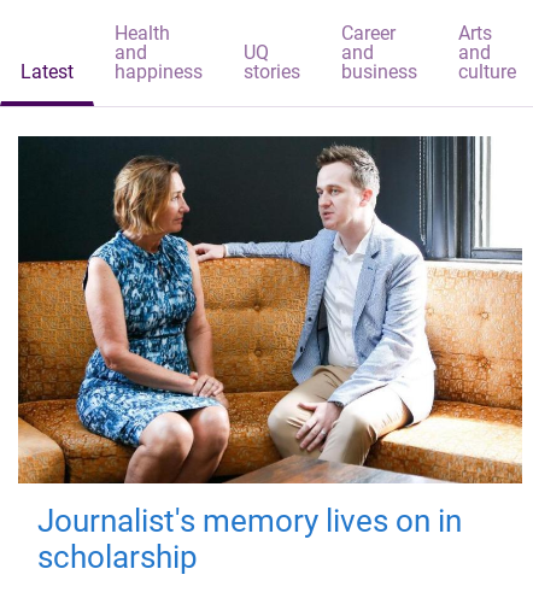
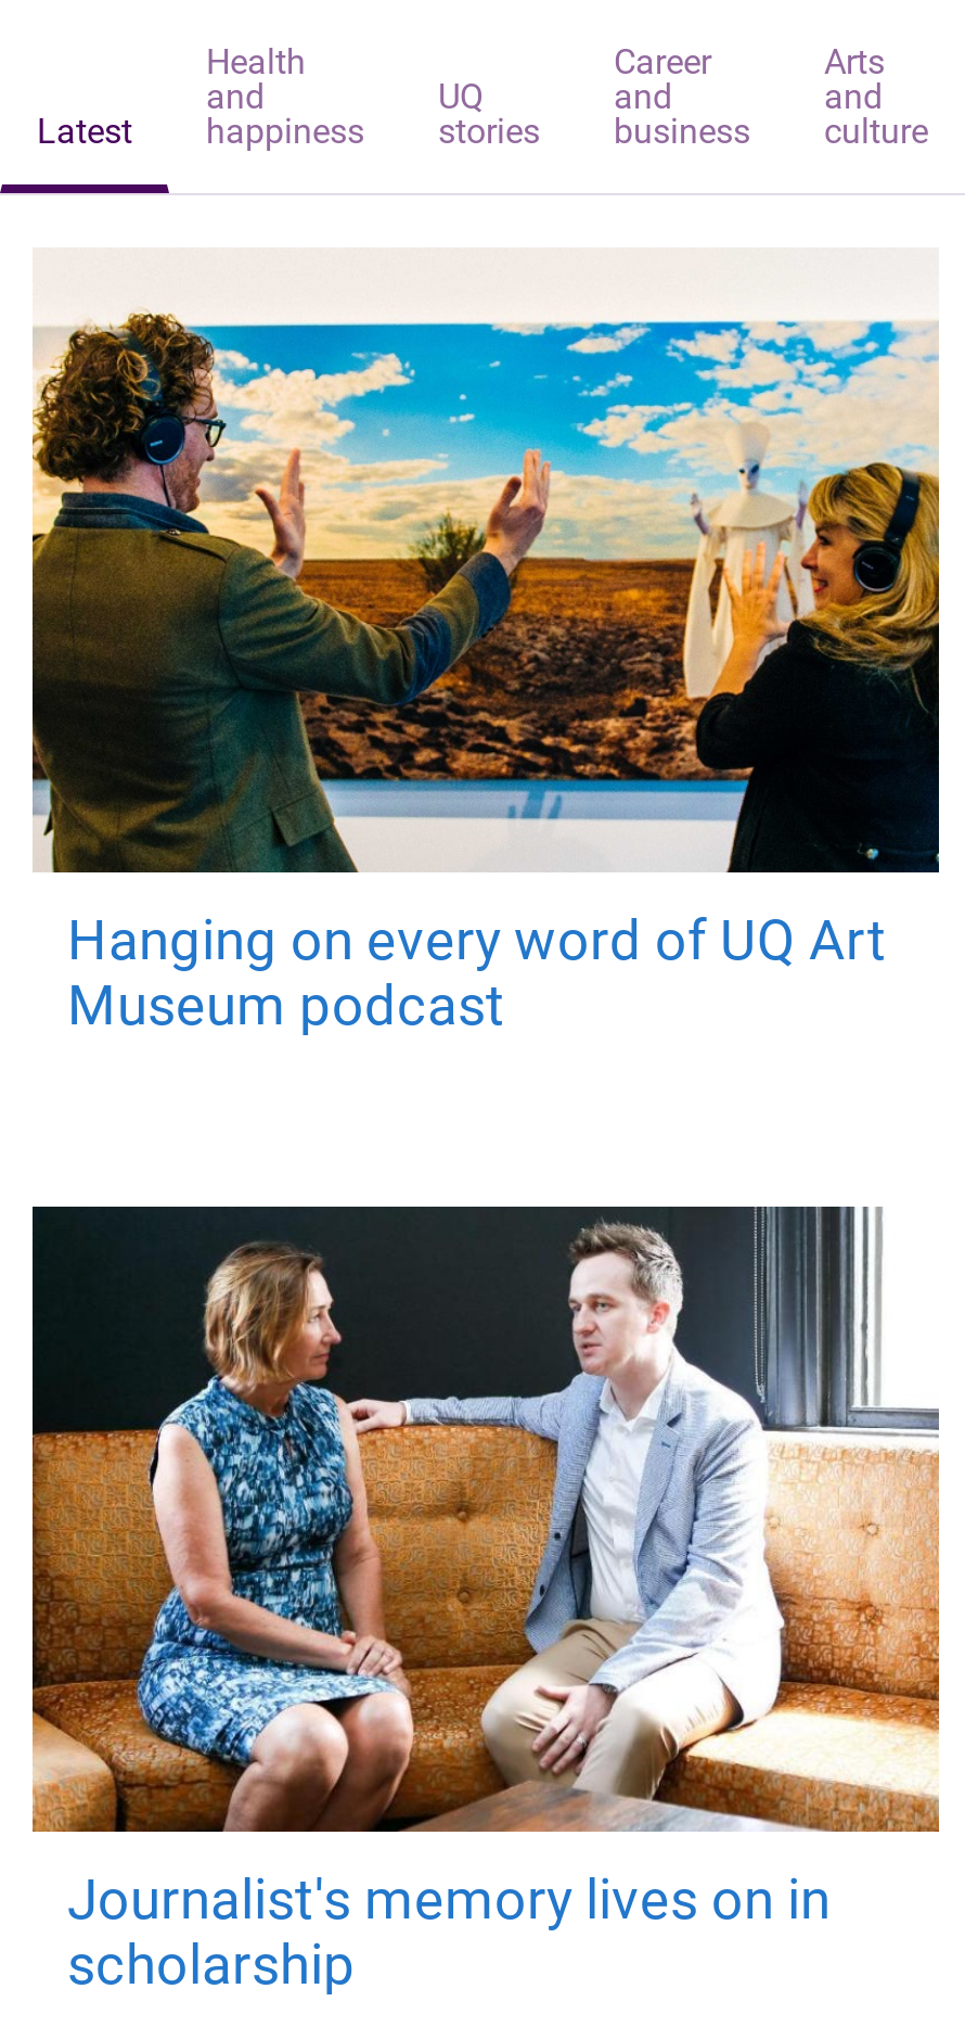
none -> [30,306,941,1037] [image] | Hanging on every word of UQ Art | Museum podcast

